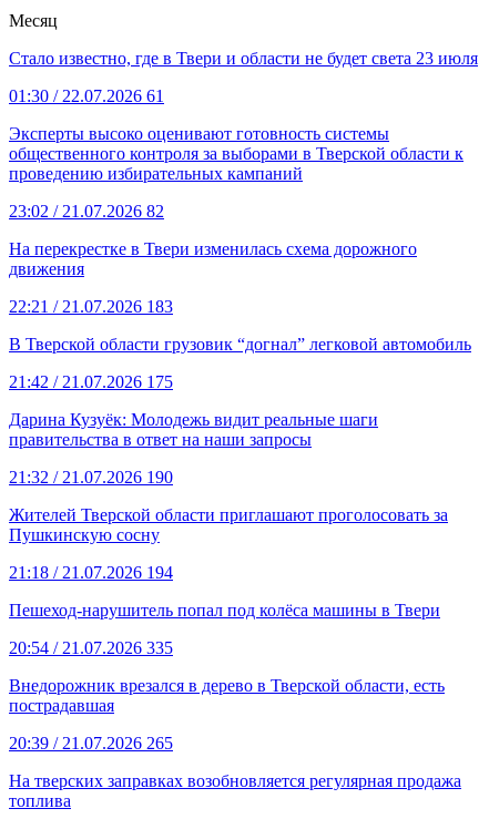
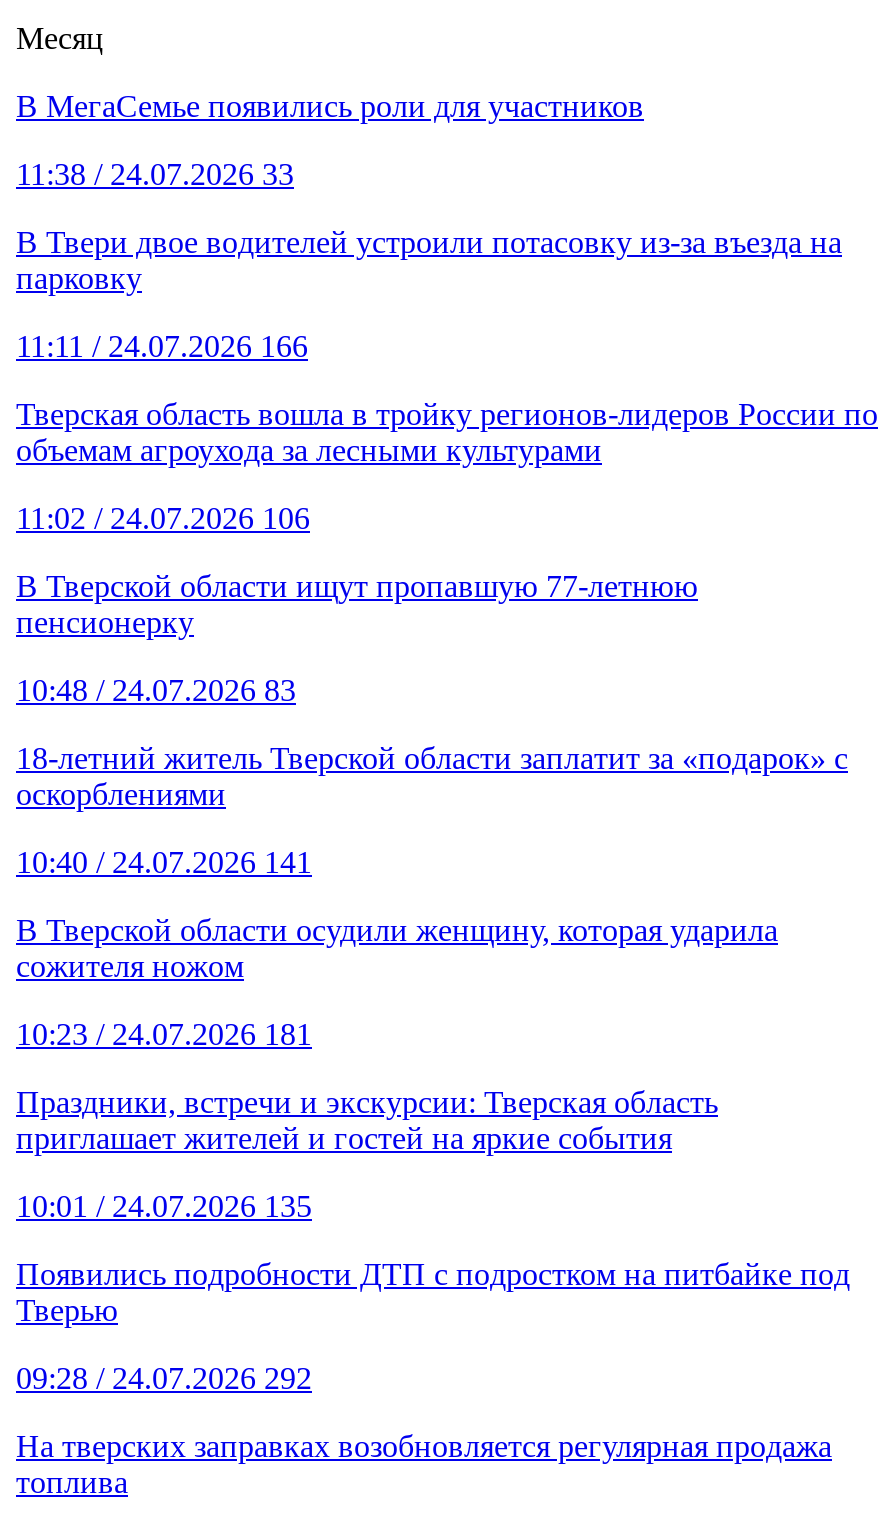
[9,48,478,67] Стало известно, где в Твери и области не будет света 23 июля -> [16,88,644,122] В МегаСемье появились роли для участников
[9,86,164,105] 01:30 / 22.07.2026 61 -> [16,156,294,190] 11:38 / 24.07.2026 33
[9,124,463,182] Эксперты высоко оценивают готовность системы | общественного контроля за выборами в Тверской области к | проведению избирательных кампаний -> [16,224,842,294] В Твери двое водителей устроили потасовку из-за въезда на | парковку
[9,201,164,220] 23:02 / 21.07.2026 82 -> [16,328,308,362] 11:11 / 24.07.2026 166
[9,239,417,278] На перекрестке в Твери изменилась схема дорожного | движения -> [16,396,878,466] Тверская область вошла в тройку регионов-лидеров России по | объемам агроухода за лесными культурами
[9,296,173,315] 22:21 / 21.07.2026 183 -> [16,500,310,534] 11:02 / 24.07.2026 106
[9,334,471,353] В Тверской области грузовик “догнал” легковой автомобиль -> [16,568,698,638] В Тверской области ищут пропавшую 77-летнюю | пенсионерку
[9,372,173,391] 21:42 / 21.07.2026 175 -> [16,672,296,706] 10:48 / 24.07.2026 83
[9,409,378,448] Дарина Кузуёк: Молодежь видит реальные шаги | правительства в ответ на наши запросы -> [16,740,848,810] 18-летний житель Тверской области заплатит за «подарок» с | оскорблениями
[9,467,173,486] 21:32 / 21.07.2026 190 -> [16,844,312,878] 10:40 / 24.07.2026 141
[9,505,448,544] Жителей Тверской области приглашают проголосовать за | Пушкинскую сосну -> [16,912,778,982] В Тверской области осудили женщину, которая ударила | сожителя ножом
[9,562,173,581] 21:18 / 21.07.2026 194 -> [16,1016,312,1050] 10:23 / 24.07.2026 181
[9,600,440,619] Пешеход-нарушитель попал под колёса машины в Твери -> [16,1084,718,1154] Праздники, встречи и экскурсии: Тверская область | приглашает жителей и гостей на яркие события
[9,638,173,657] 20:54 / 21.07.2026 335 -> [16,1188,312,1222] 10:01 / 24.07.2026 135
[9,675,445,714] Внедорожник врезался в дерево в Тверской области, есть | пострадавшая -> [16,1256,850,1326] Появились подробности ДТП с подростком на питбайке под | Тверью
[9,733,173,752] 20:39 / 21.07.2026 265 -> [16,1360,312,1394] 09:28 / 24.07.2026 292

